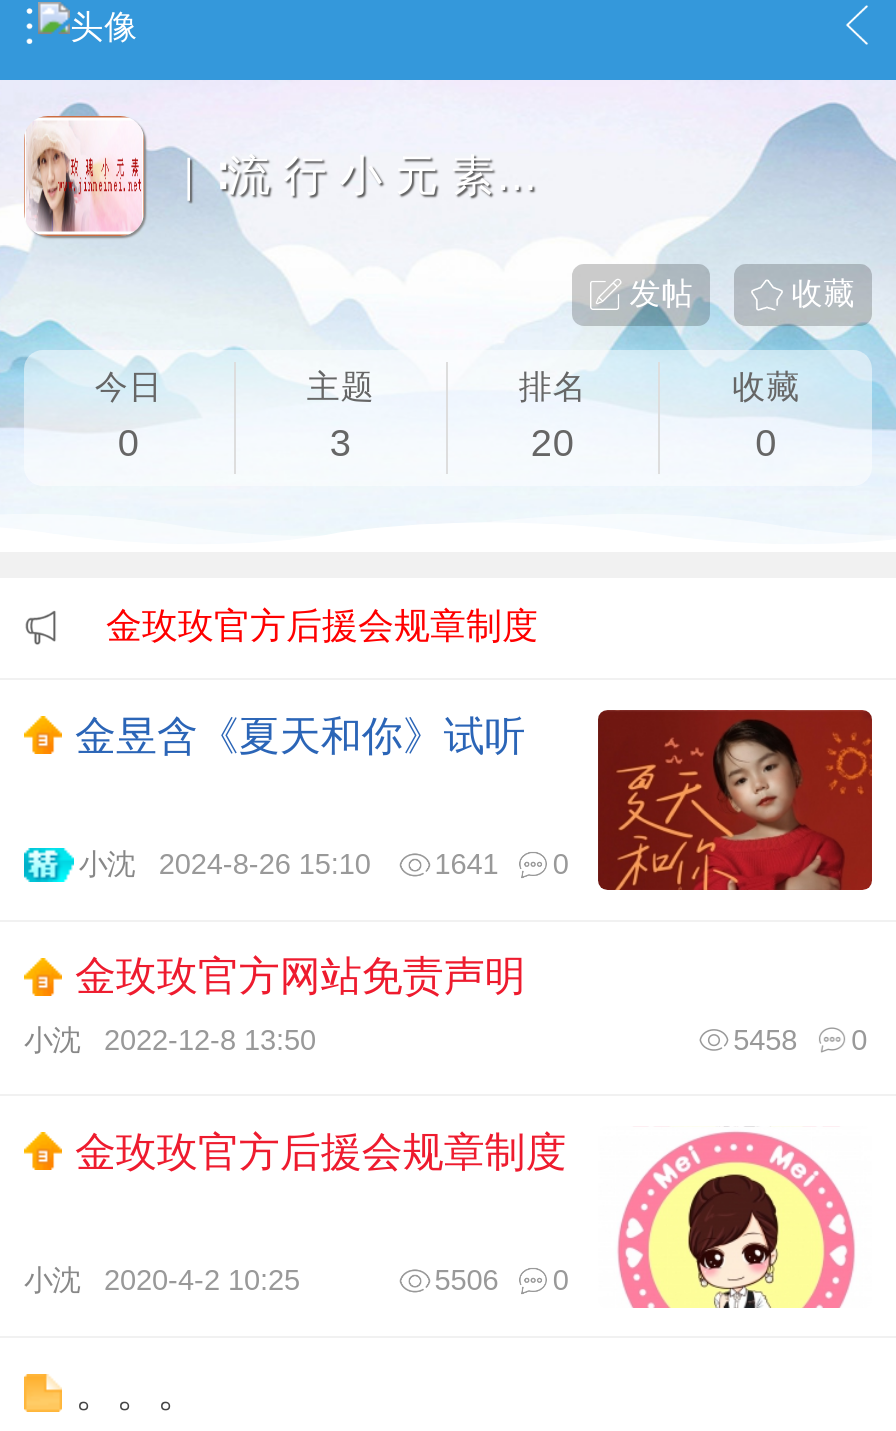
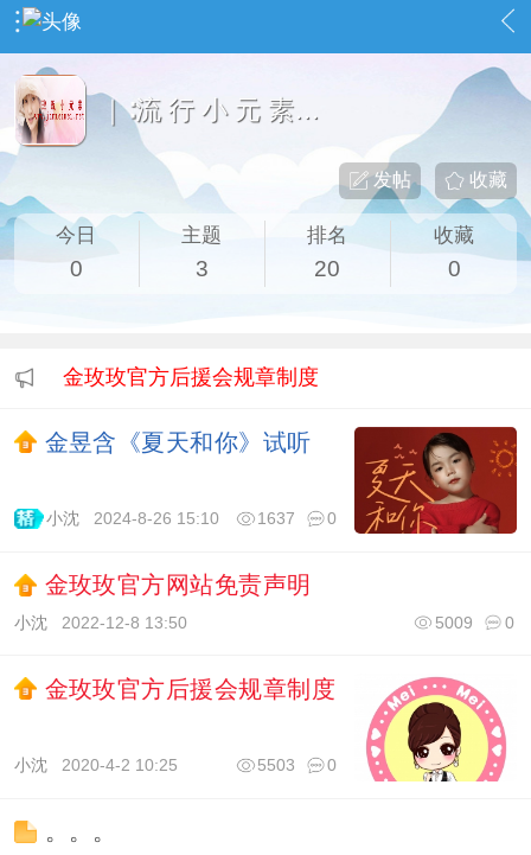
[79,848,569,880] 小沈2024-8-26 15:10 1641 0 -> [47,509,337,528] 小沈2024-8-26 15:10 1637 0
[733,1024,867,1056] 5458 0 -> [435,613,514,632] 5009 0
[434,1264,569,1296] 5506 0 -> [257,756,337,775] 5503 0

